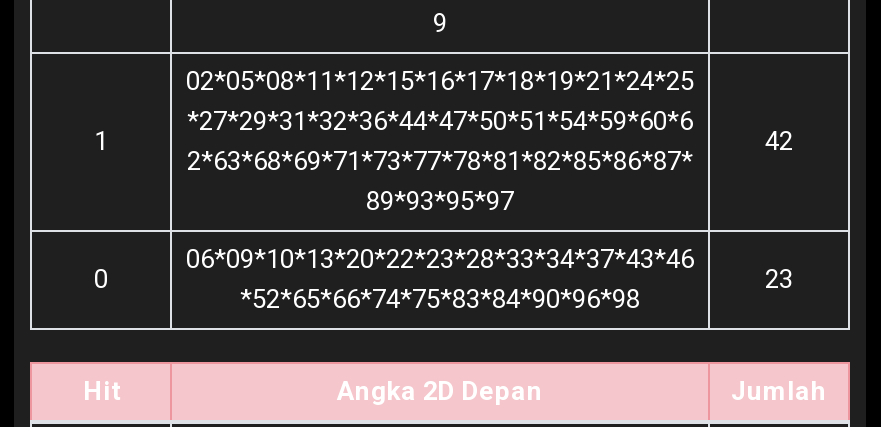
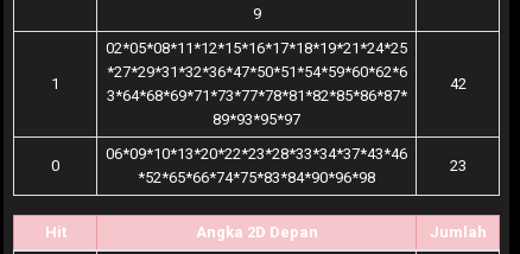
[187,105,693,135] *27*29*31*32*36*44*47*50*51*54*59*60*6 -> [106,62,407,80] *27*29*31*32*36*47*50*51*54*59*60*62*6
[187,145,693,175] 2*63*68*69*71*73*77*78*81*82*85*86*87* -> [106,86,407,104] 3*64*68*69*71*73*77*78*81*82*85*86*87*

